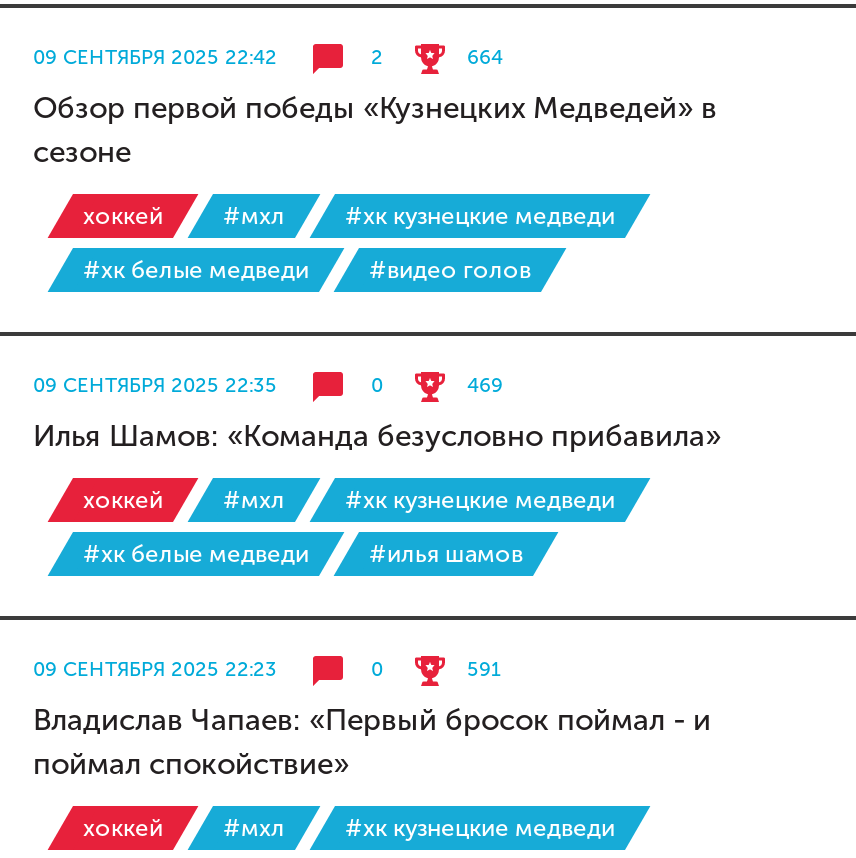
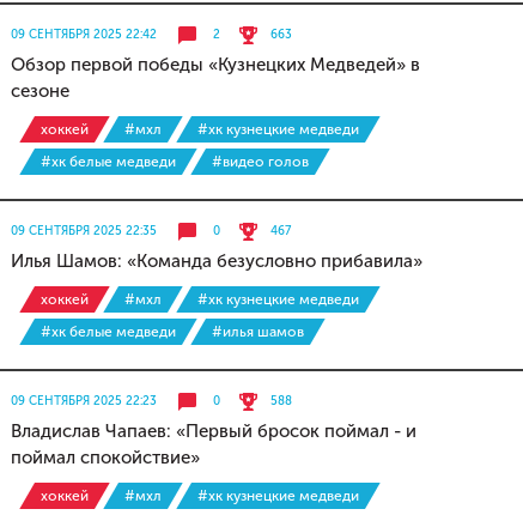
[467,47,503,71] 664 -> [270,28,292,42] 663
[467,375,503,399] 469 -> [270,224,291,239] 467
[467,659,501,683] 591 -> [270,394,292,409] 588

